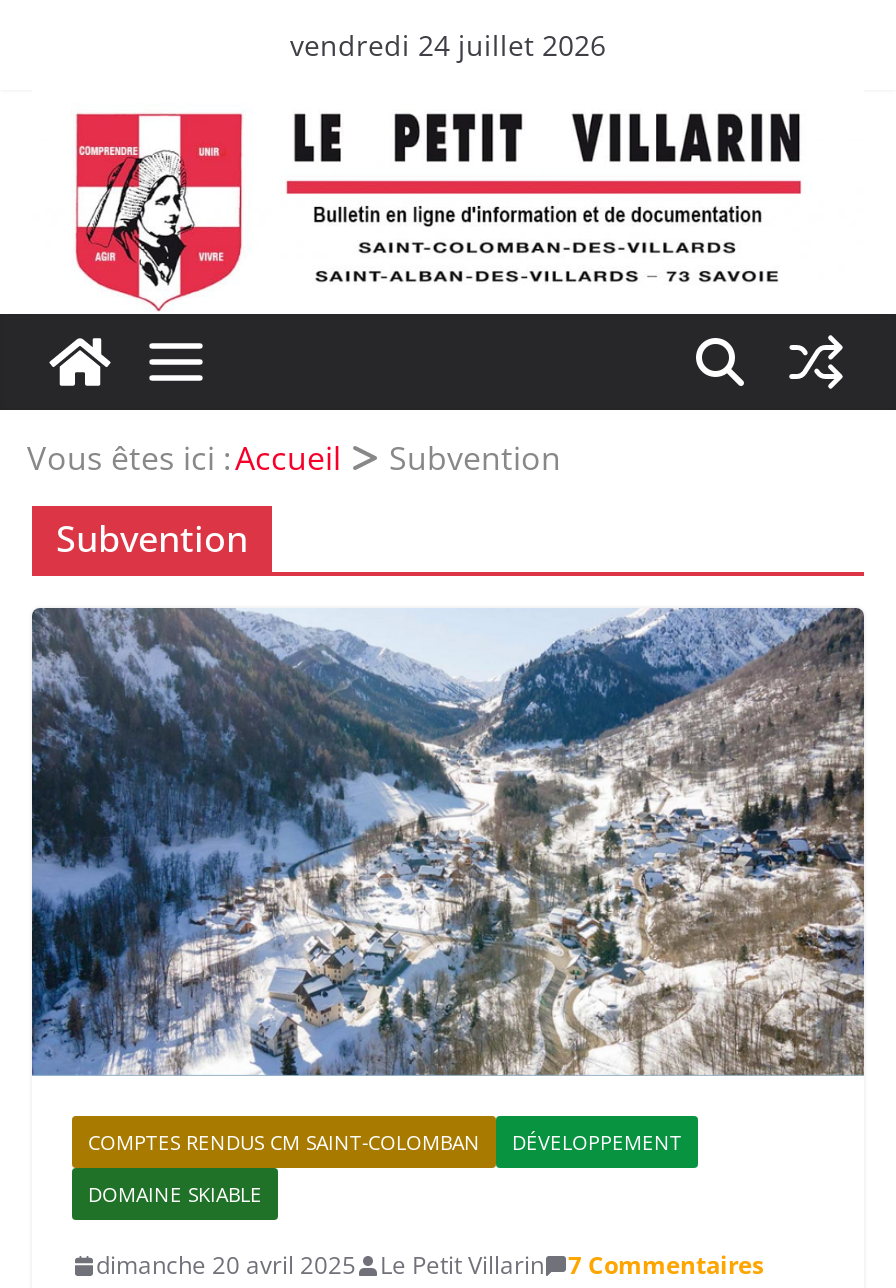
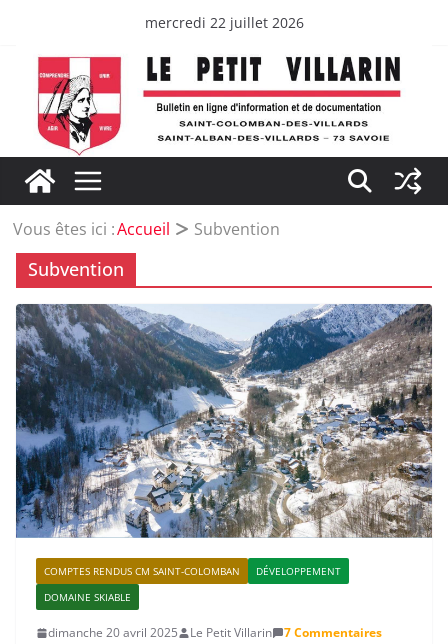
[290,26,606,64] vendredi 24 juillet 2026 -> [144,13,303,32] mercredi 22 juillet 2026

